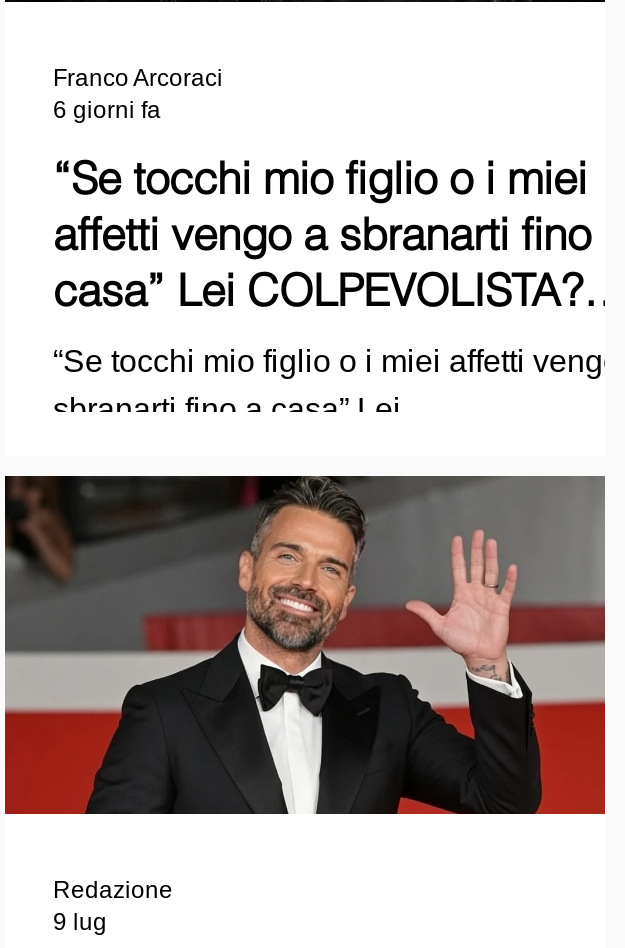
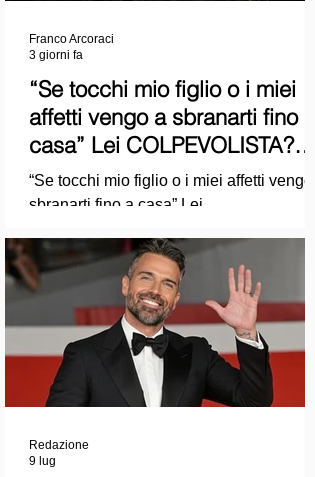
[53,96,161,124] 6 giorni fa -> [29,48,83,62] 3 giorni fa

